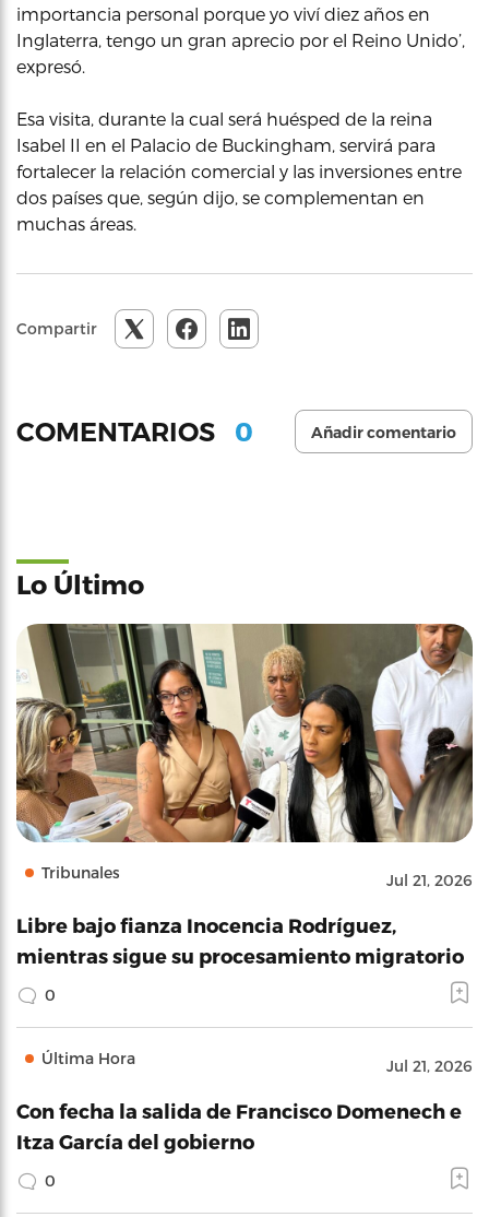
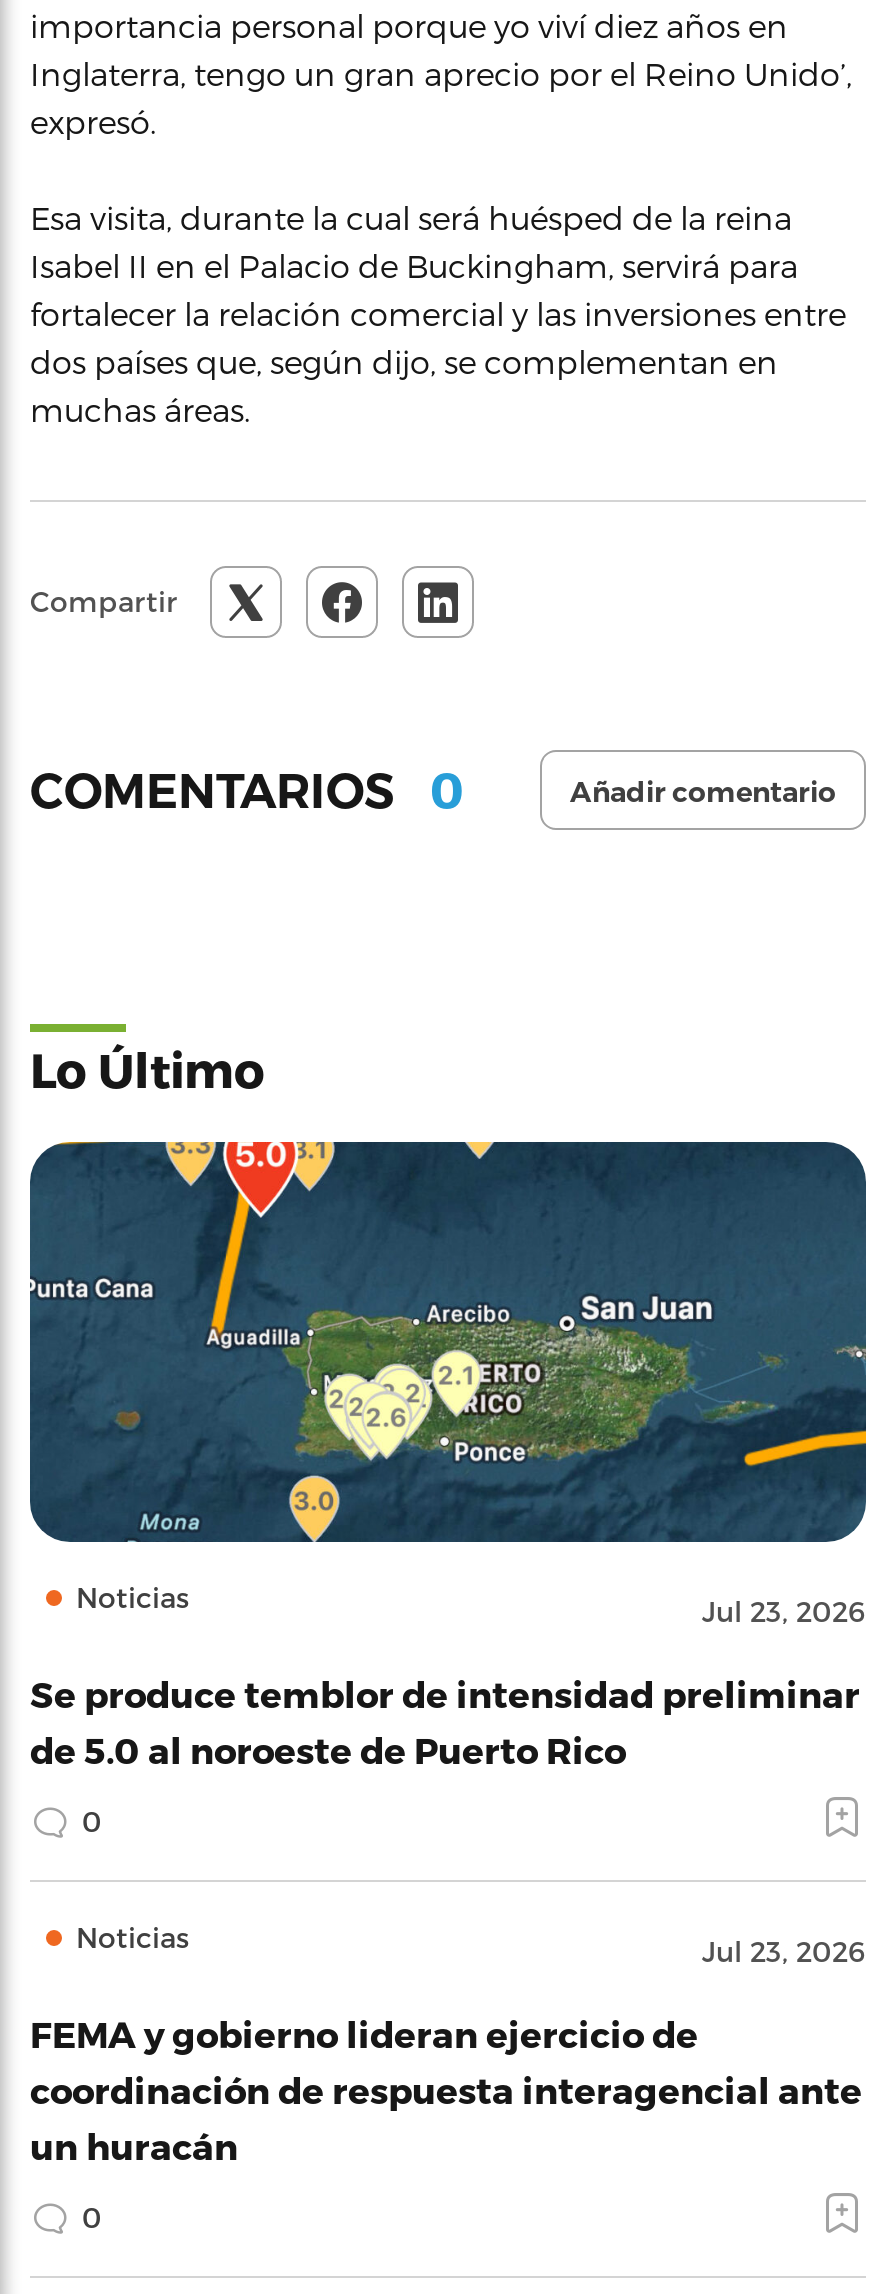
[15,623,474,889] [image] | Tribunales | Jul 21, 2026 -> [28,1140,868,1628] [image] | Noticias | Jul 23, 2026
[16,913,464,967] Libre bajo fianza Inocencia Rodríguez, | mientras sigue su procesamiento migratorio -> [30,1672,860,1770] Se produce temblor de intensidad preliminar | de 5.0 al noroeste de Puerto Rico
[41,1049,473,1075] Última Hora | Jul 21, 2026 -> [76,1920,866,1968] Noticias | Jul 23, 2026
[16,1099,462,1153] Con fecha la salida de Francisco Domenech e | Itza García del gobierno -> [30,2012,862,2166] FEMA y gobierno lideran ejercicio de | coordinación de respuesta interagencial ante | un huracán

